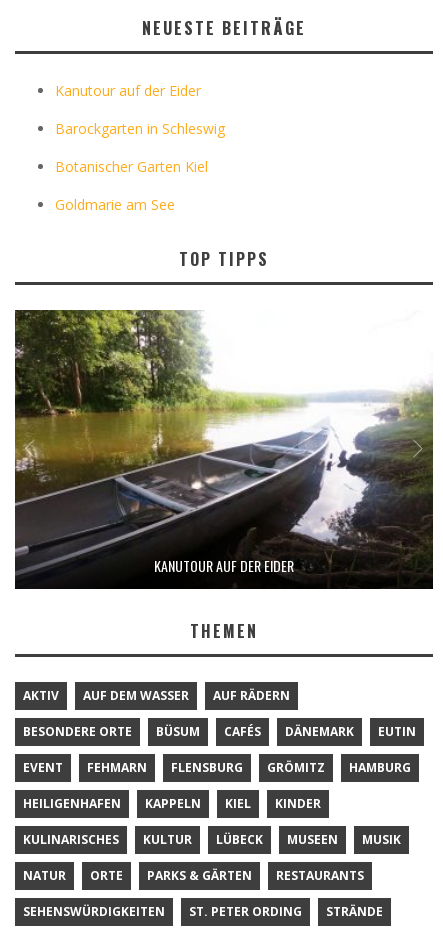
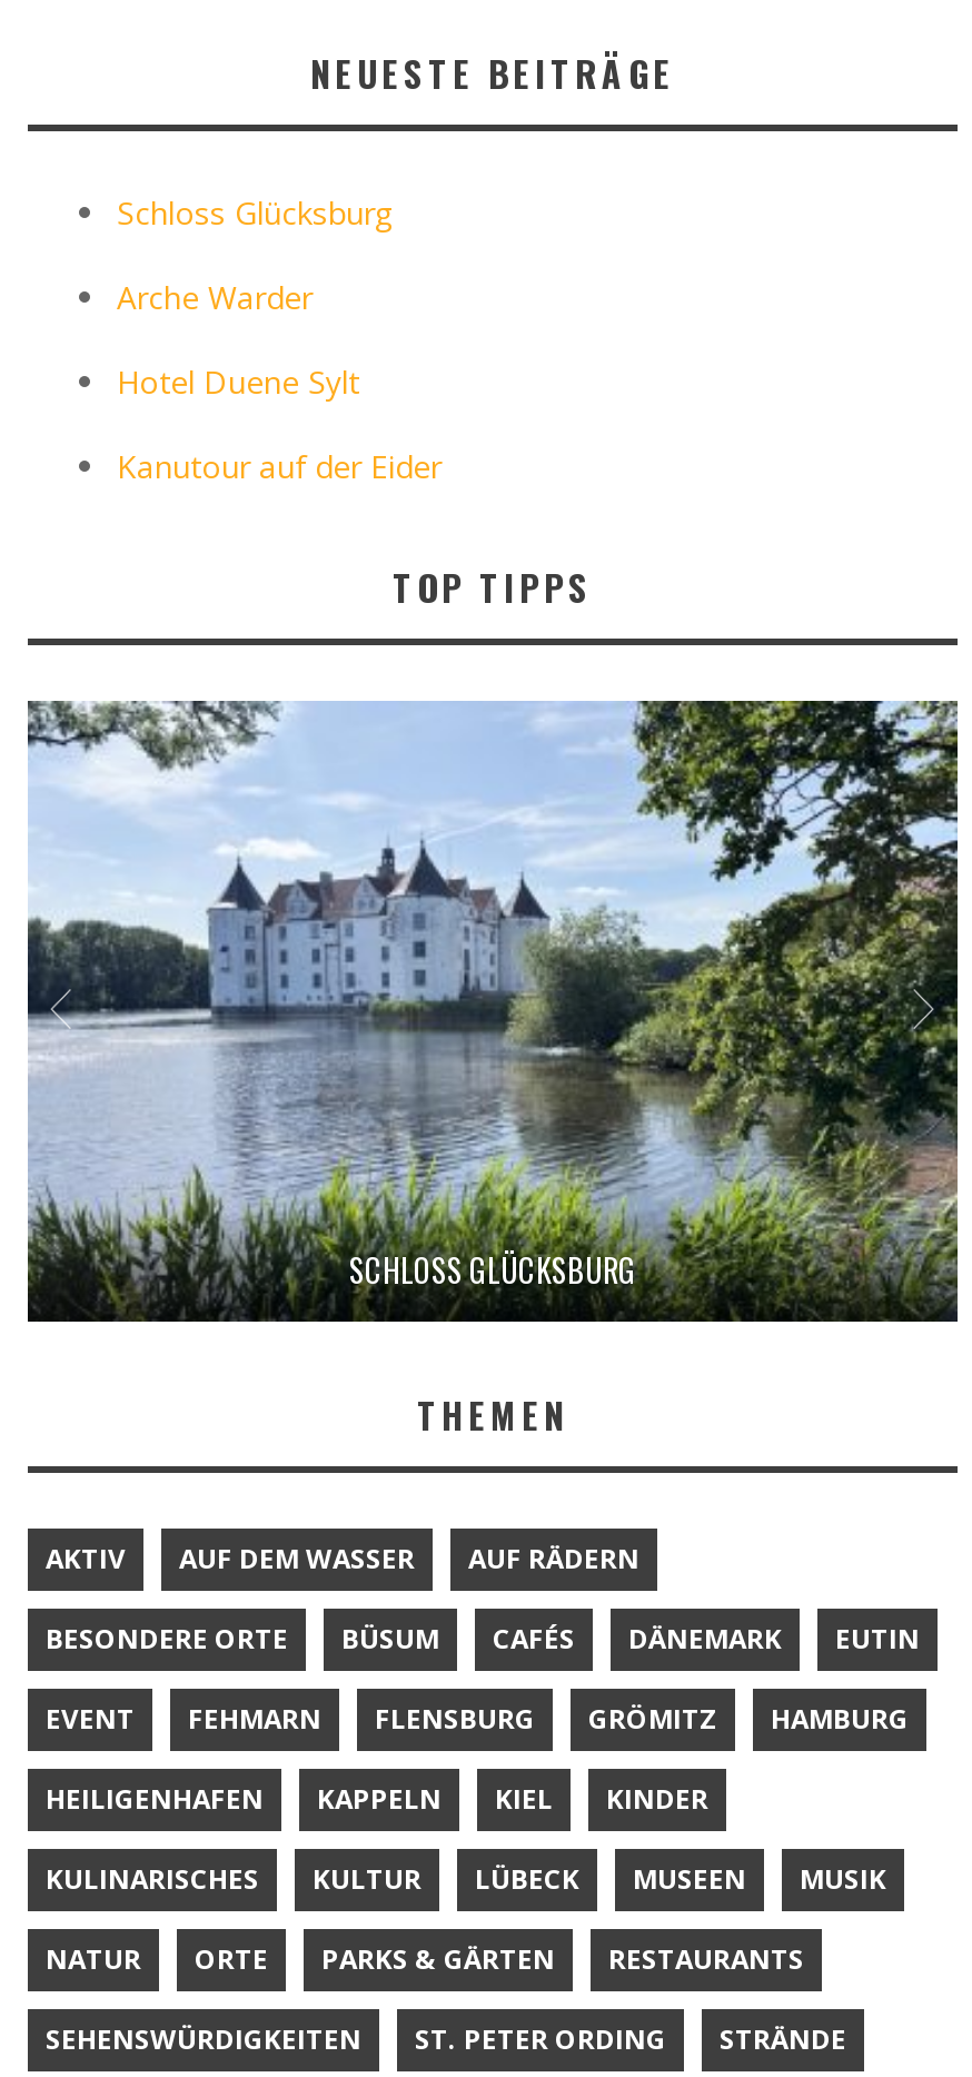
none -> [117,192,393,403] Schloss Glücksburg | Arche Warder | Hotel Duene Sylt
moved [55,81,201,100] -> [117,445,442,487]: Kanutour auf der Eider
[55,119,225,214] Barockgarten in Schleswig | Botanischer Garten Kiel | Goldmarie am See -> none
[14,309,434,589] [image] | KANUTOUR AUF DER EIDER -> [26,699,960,1322] [image] | SCHLOSS GLÜCKSBURG

